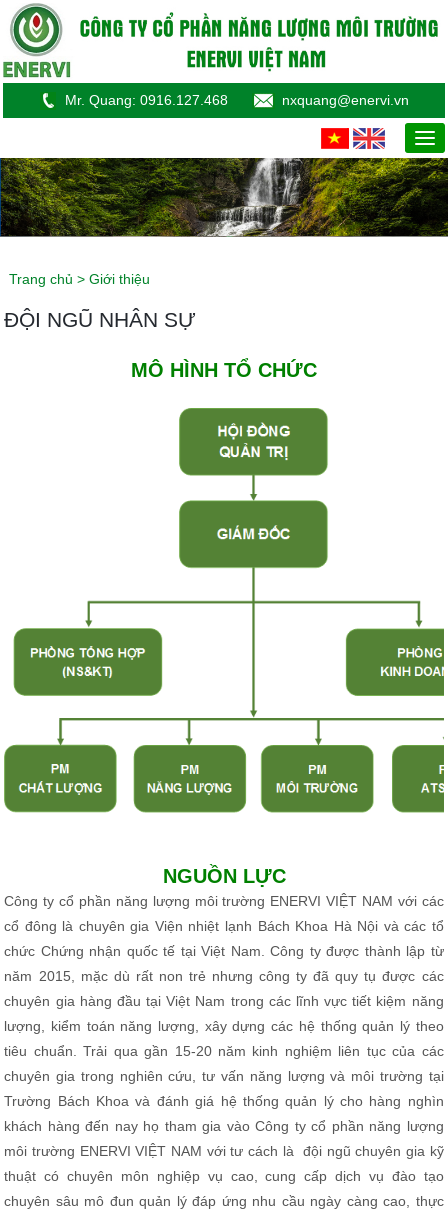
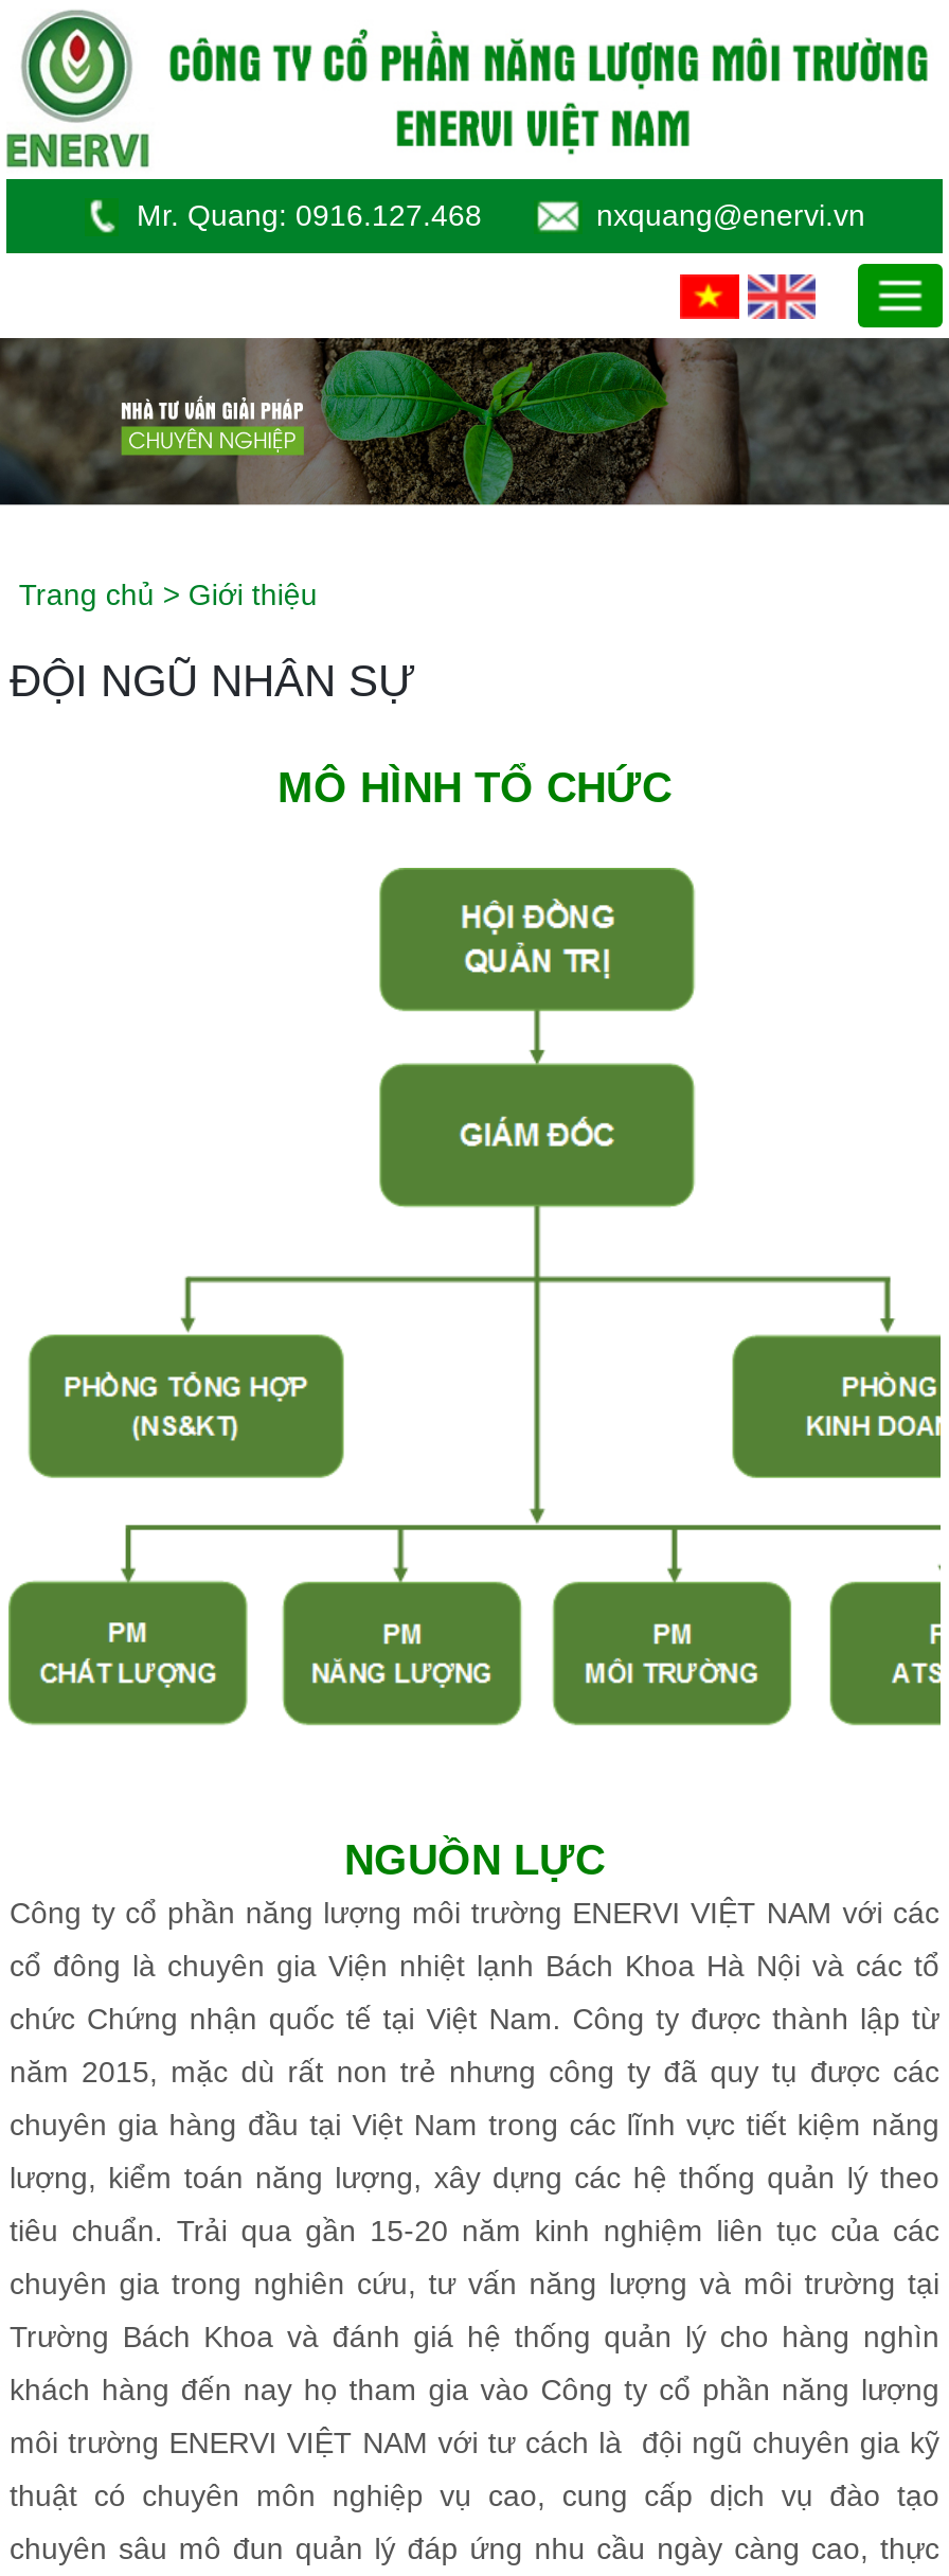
[3,157,445,237] [image] -> [6,336,943,505] [image]

